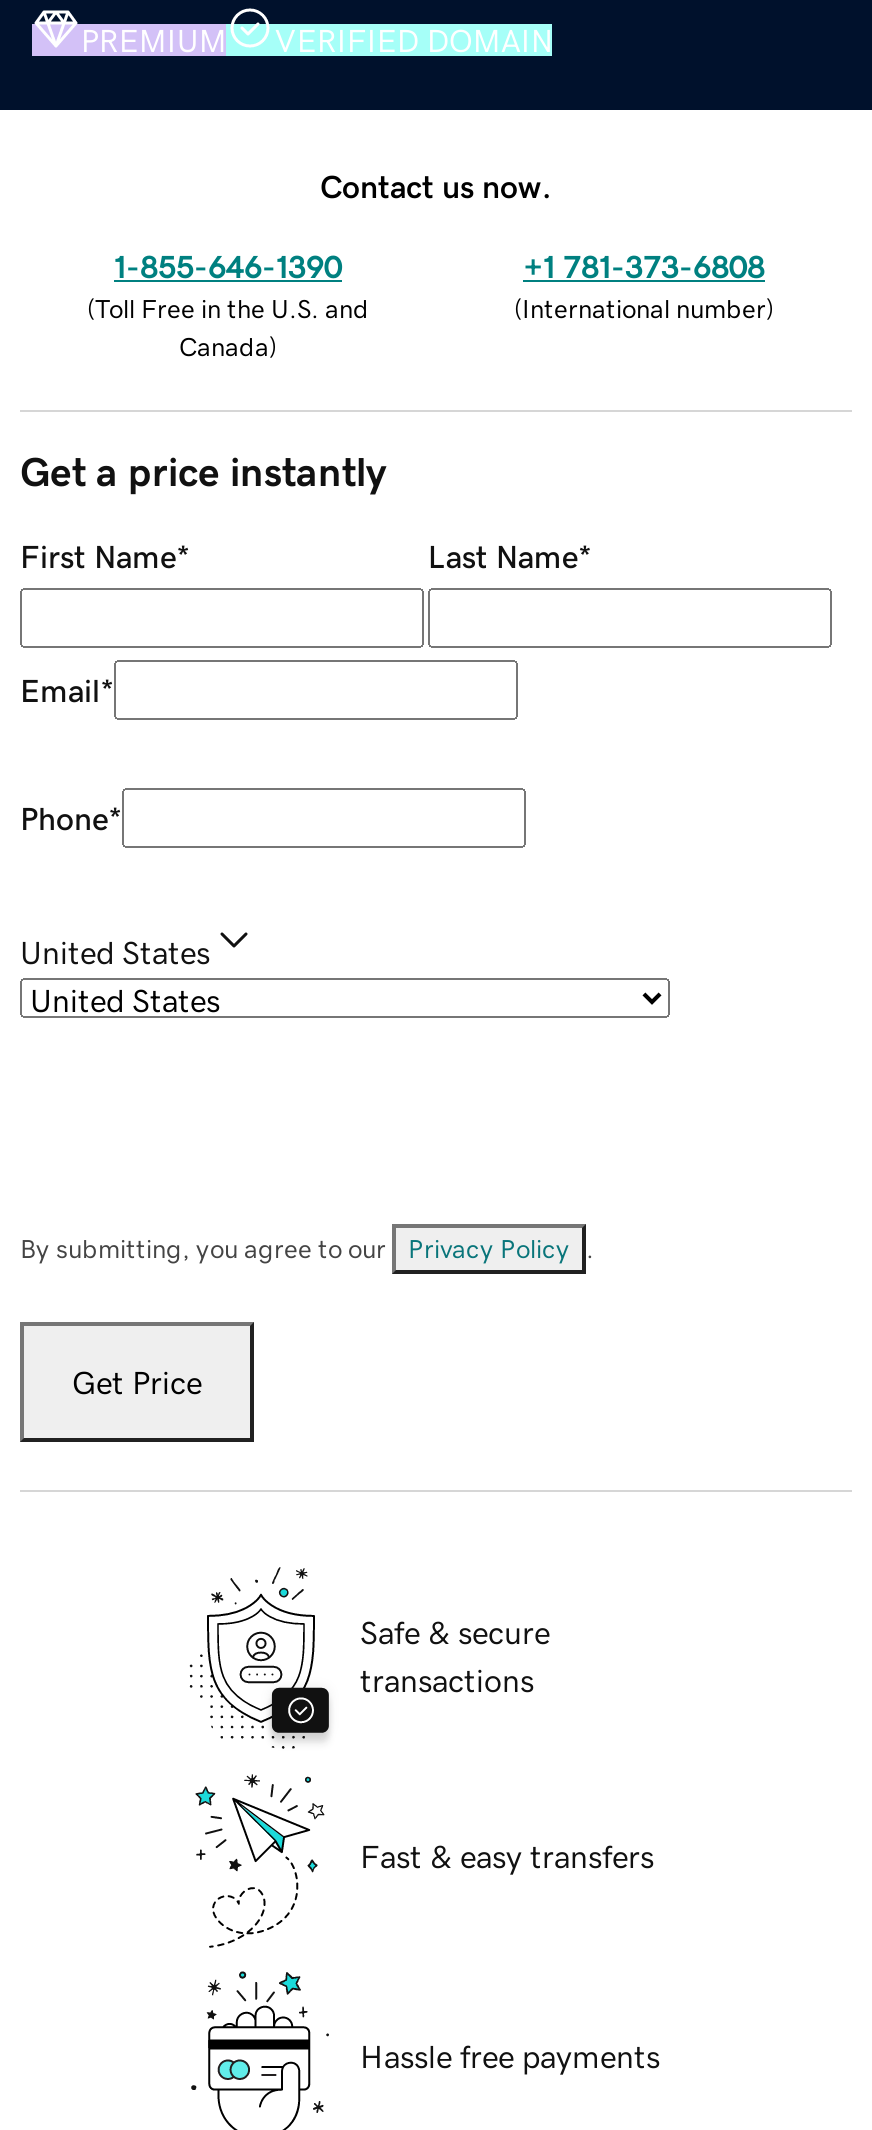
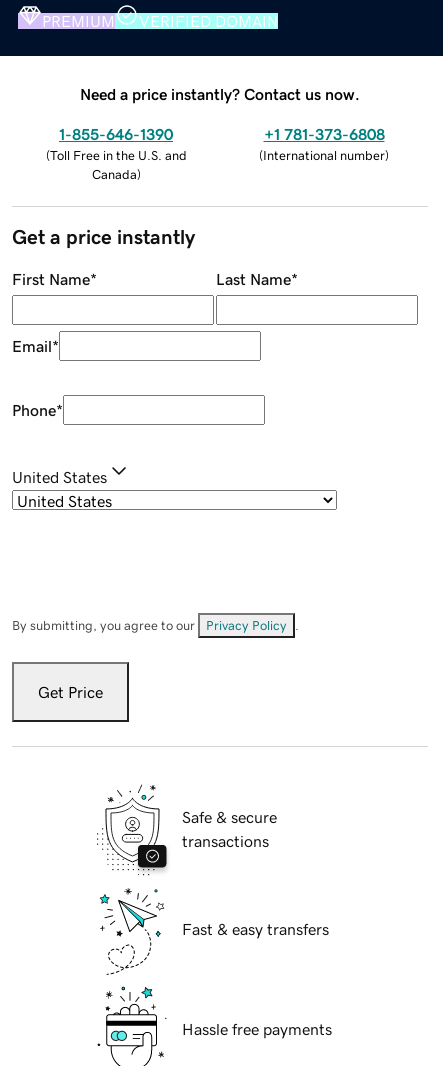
[320,169,552,201] Contact us now. -> [80,86,360,102] Need a price instantly? Contact us now.

